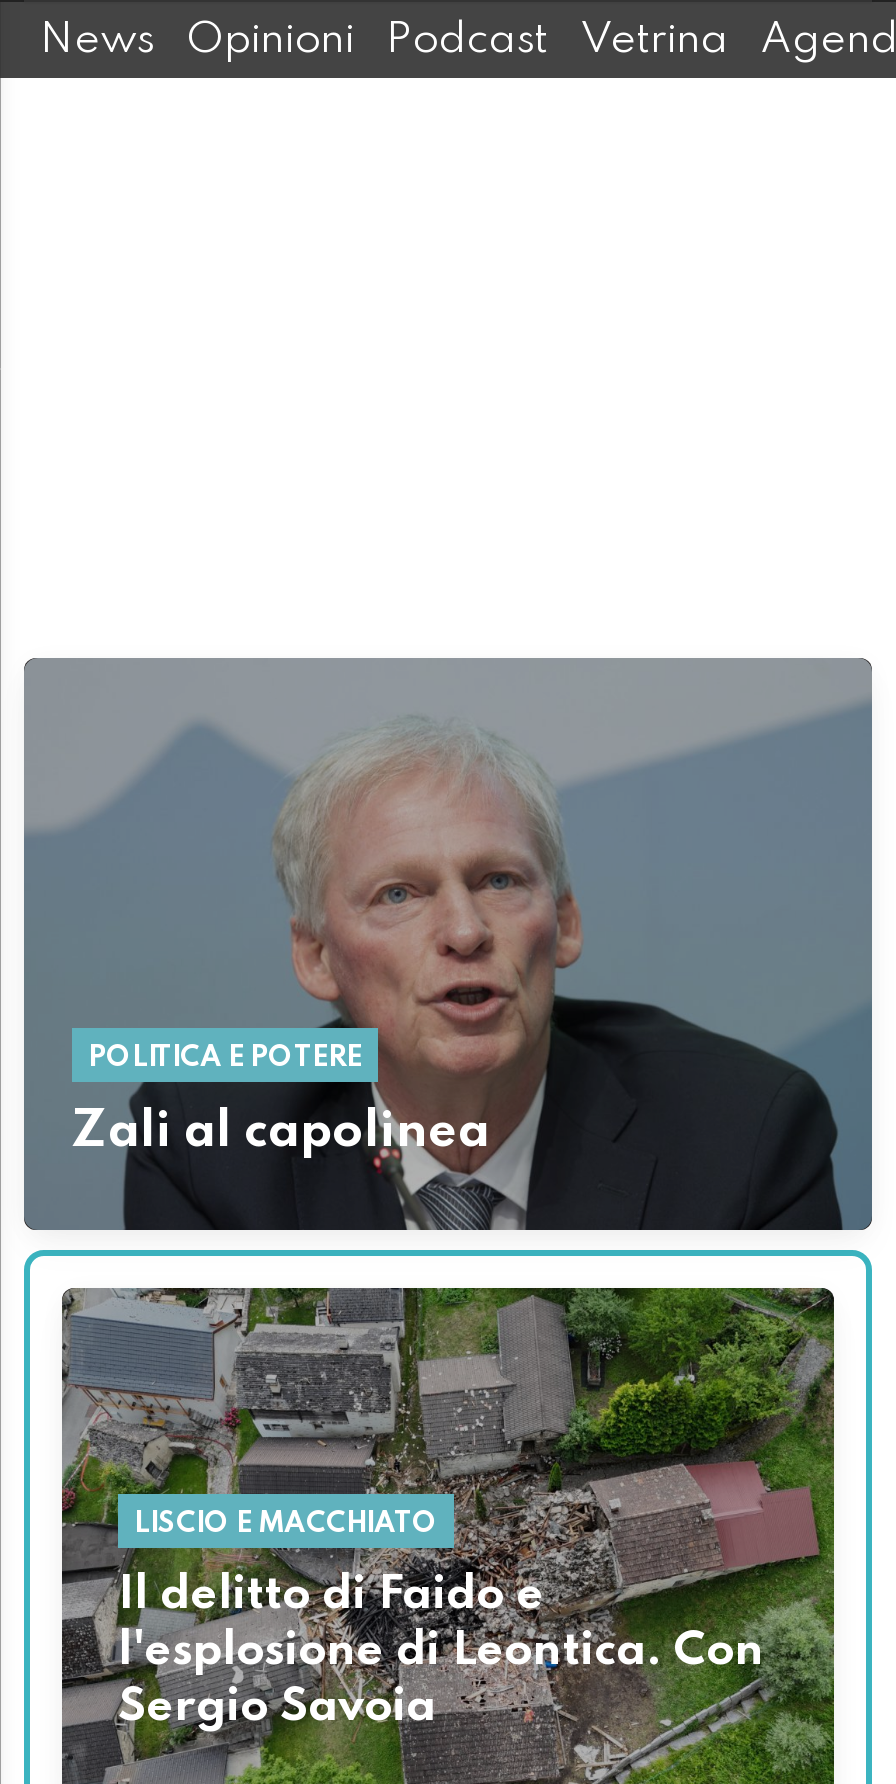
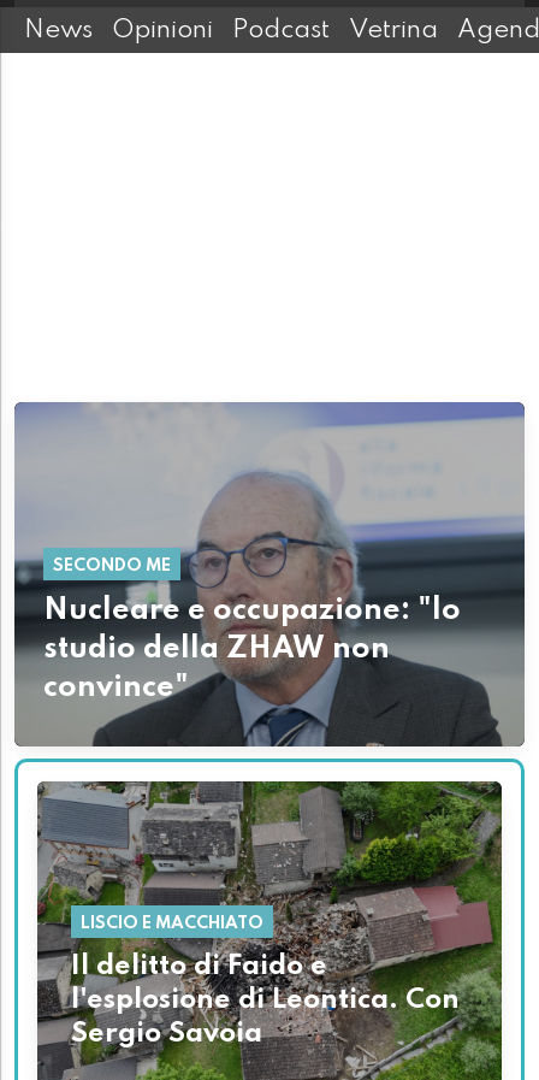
[22,660,872,1232] [image] | POLITICA E POTERE -> [13,403,525,748] [image] | SECONDO ME
[72,1108,502,1158] Zali al capolinea -> [43,596,461,703] Nucleare e occupazione: "lo | studio della ZHAW non | convince"

